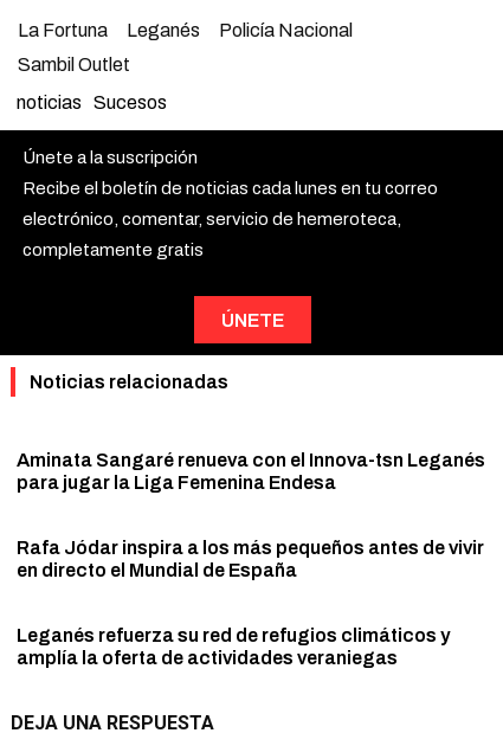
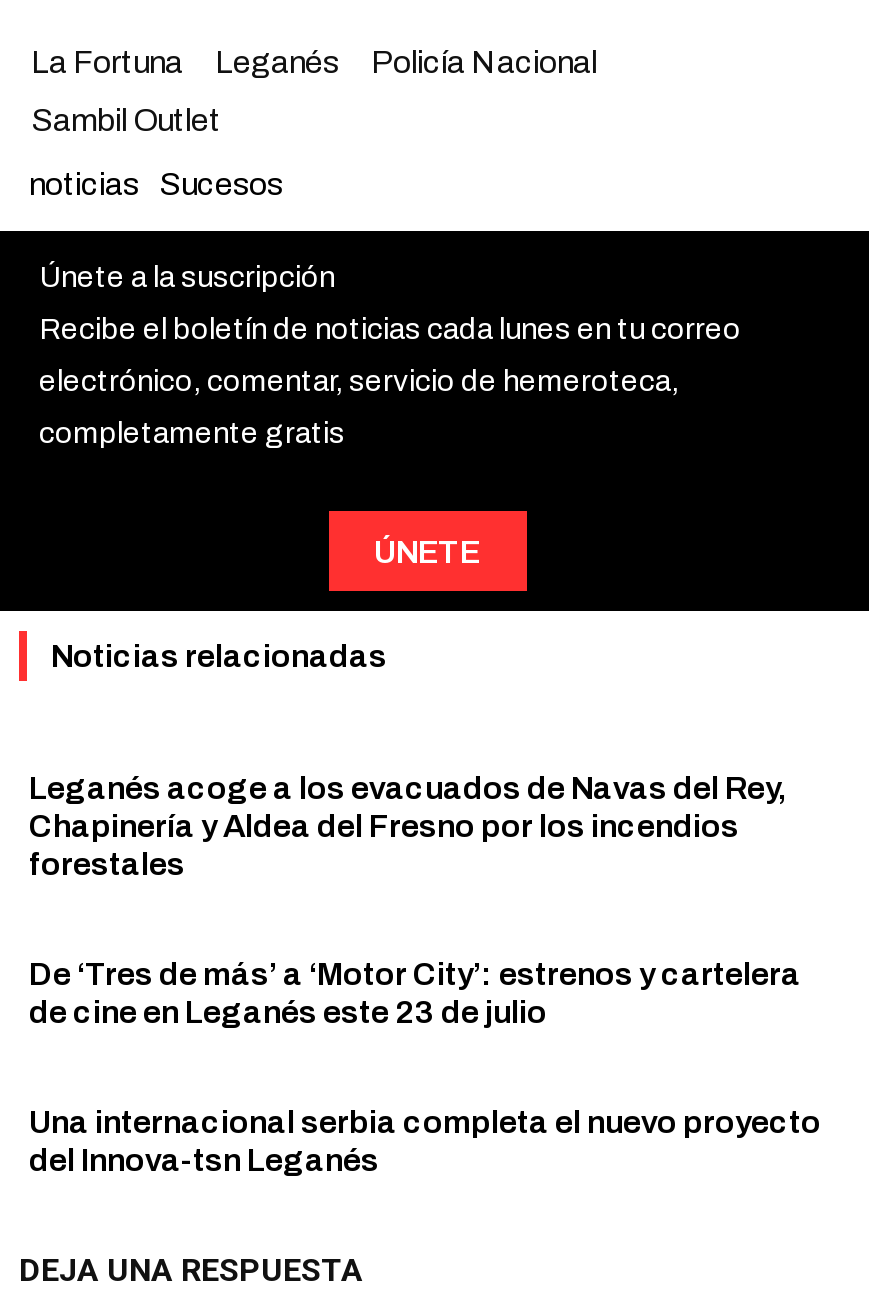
[17,449,485,492] Aminata Sangaré renueva con el Innova-tsn Leganés | para jugar la Liga Femenina Endesa -> [29,770,785,880] Leganés acoge a los evacuados de Navas del Rey, | Chapinería y Aldea del Fresno por los incendios | forestales
[17,537,484,580] Rafa Jódar inspira a los más pequeños antes de vivir | en directo el Mundial de España -> [29,956,801,1028] De ‘Tres de más’ a ‘Motor City’: estrenos y cartelera | de cine en Leganés este 23 de julio
[17,625,450,667] Leganés refuerza su red de refugios climáticos y | amplía la oferta de actividades veraniegas -> [29,1104,821,1176] Una internacional serbia completa el nuevo proyecto | del Innova-tsn Leganés

